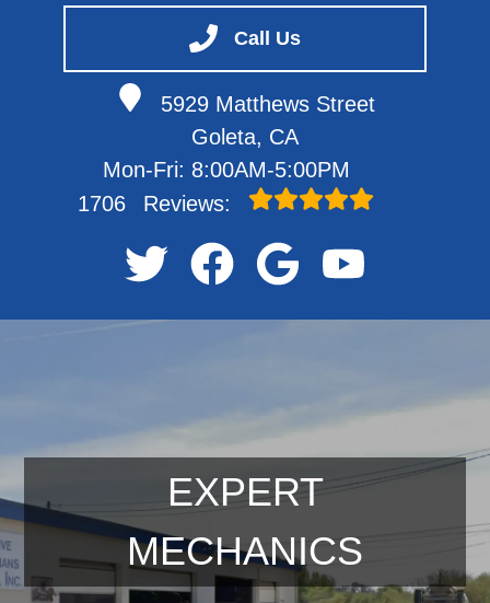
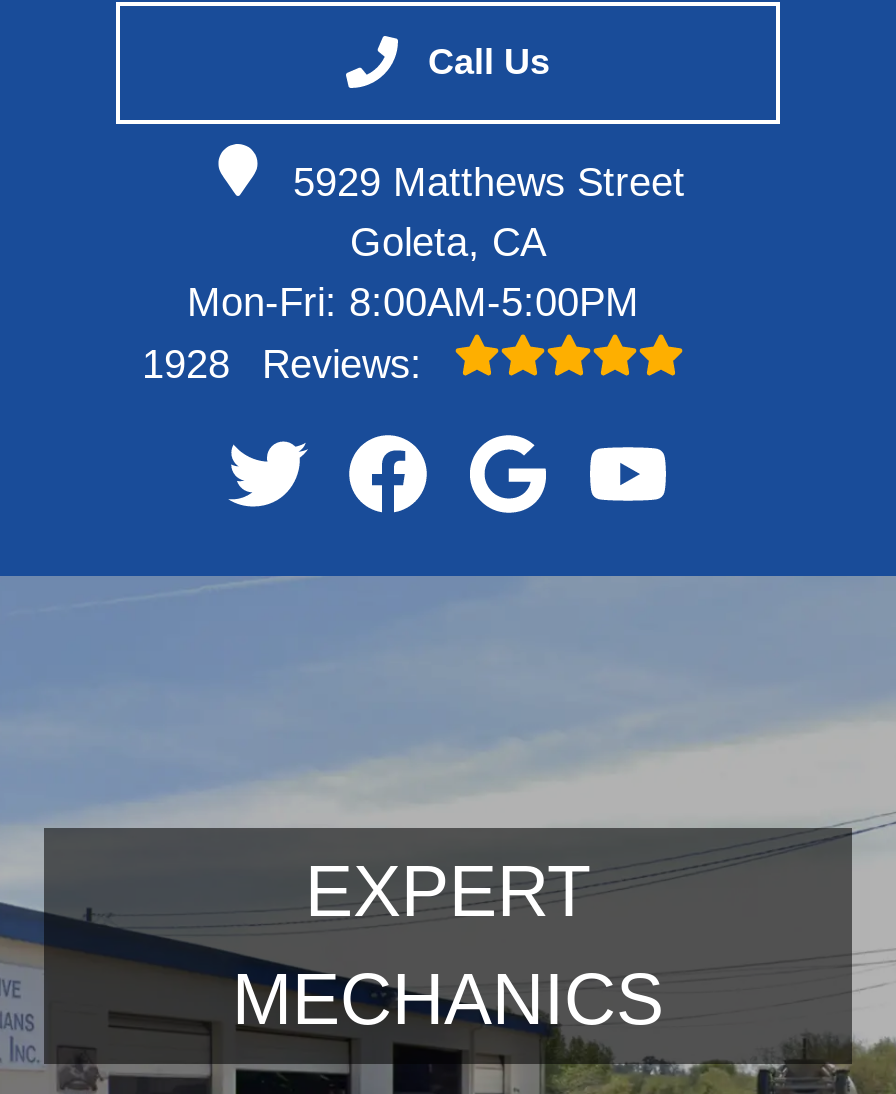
[78,191,237,215] 1706 Reviews: -> [142,341,434,385] 1928 Reviews:

